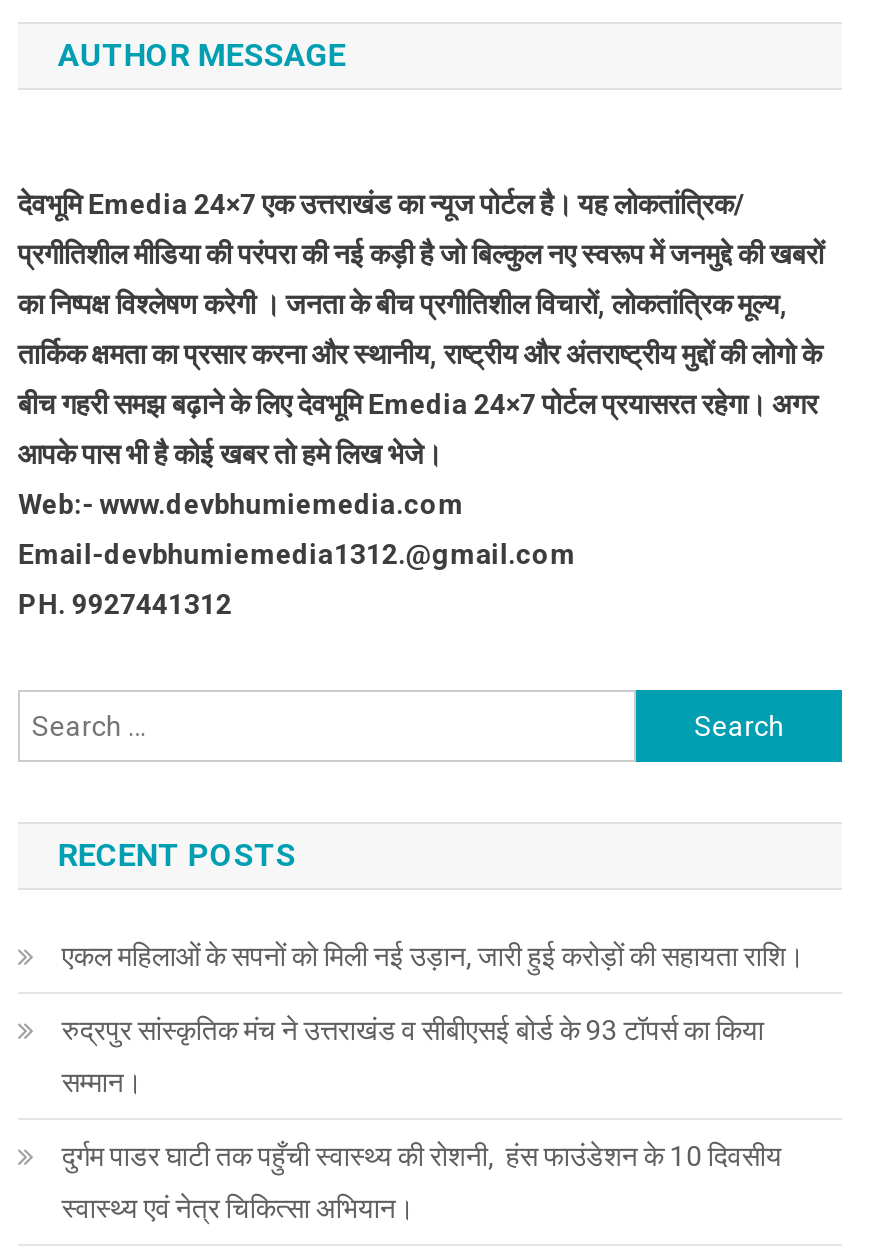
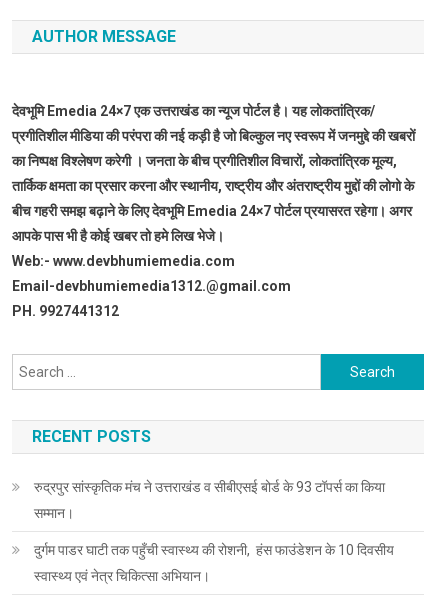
[62,940,804,972] एकल महिलाओं के सपनों को मिली नई उड़ान, जारी हुई करोड़ों की सहायता राशि। -> none

